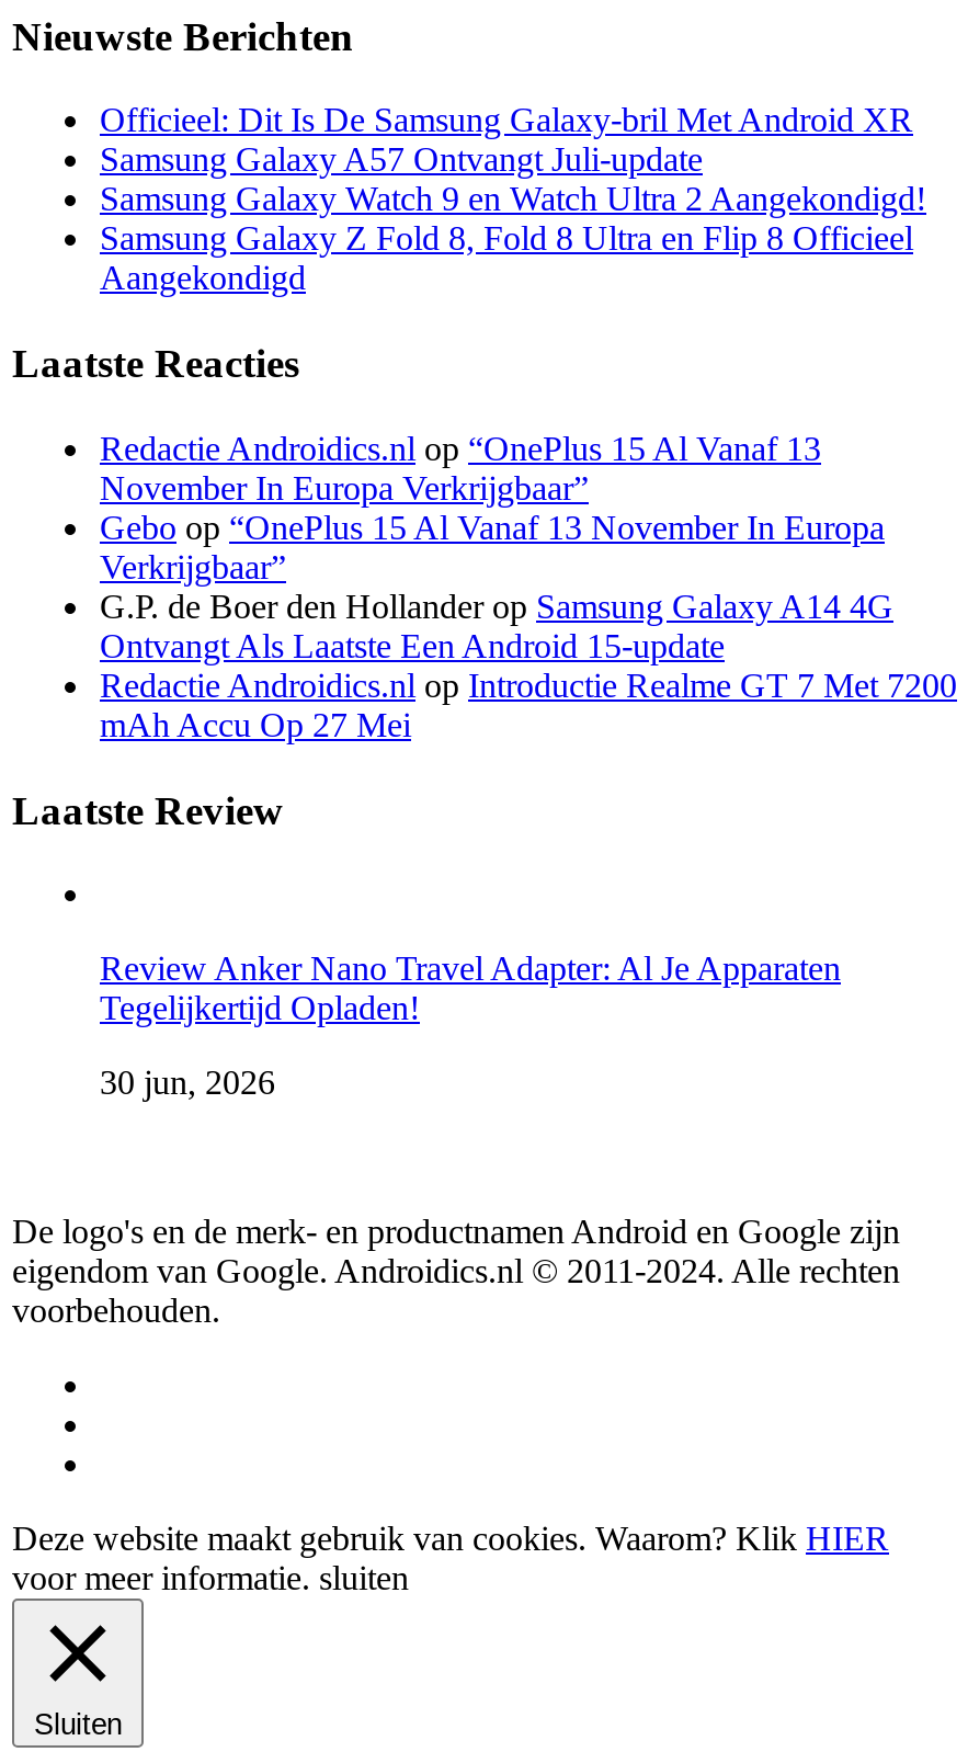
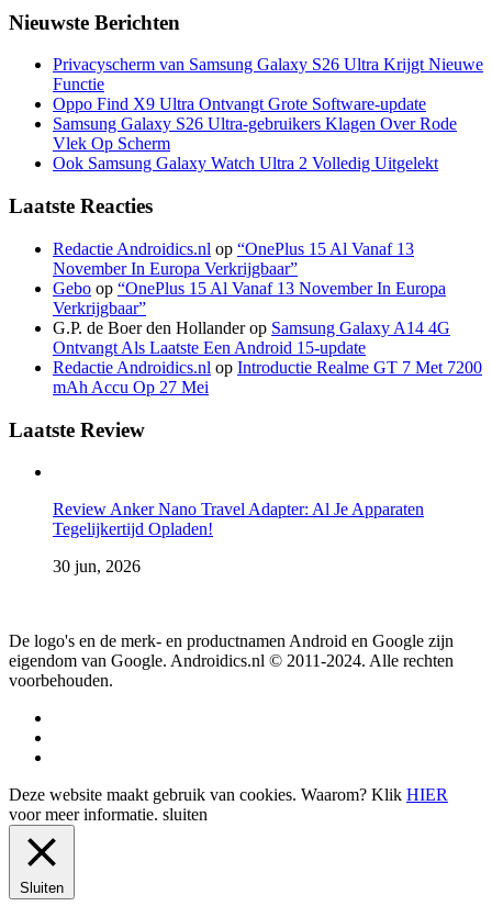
[100,102,926,297] Officieel: Dit Is De Samsung Galaxy-bril Met Android XR | Samsung Galaxy A57 Ontvangt Juli-update | Samsung Galaxy Watch 9 en Watch Ultra 2 Aangekondigd! | Samsung Galaxy Z Fold 8, Fold 8 Ultra en Flip 8 Officieel | Aangekondigd -> [53,55,483,173] Privacyscherm van Samsung Galaxy S26 Ultra Krijgt Nieuwe | Functie | Oppo Find X9 Ultra Ontvangt Grote Software-update | Samsung Galaxy S26 Ultra-gebruikers Klagen Over Rode | Vlek Op Scherm | Ook Samsung Galaxy Watch Ultra 2 Volledig Uitgelekt

